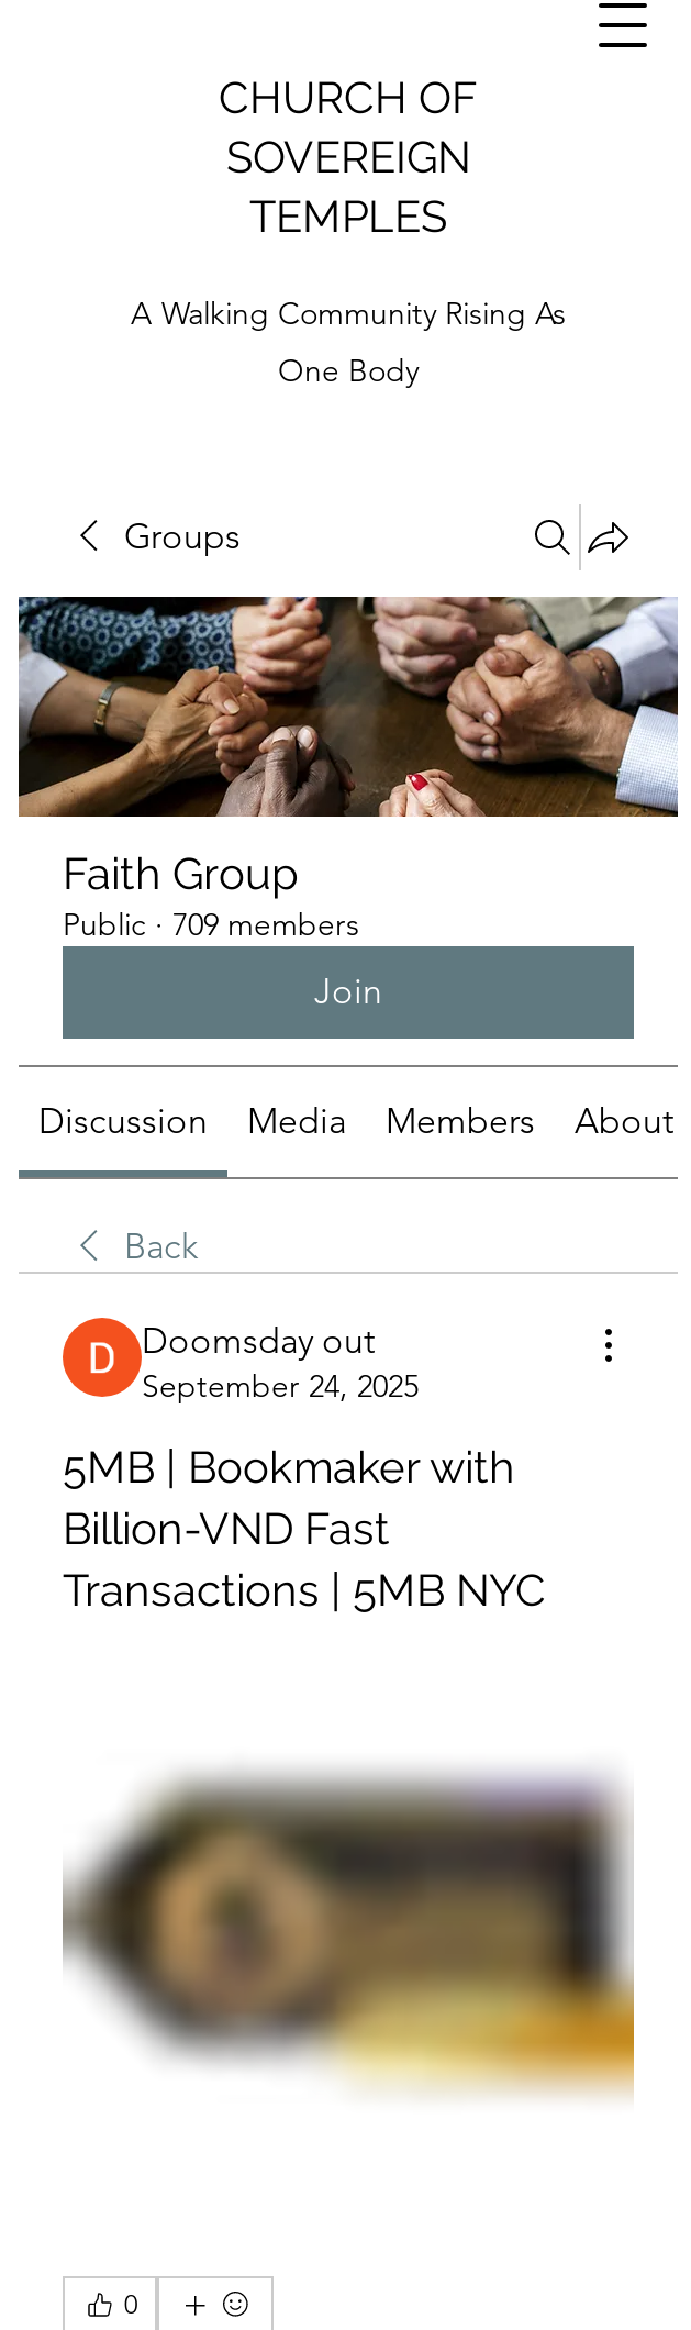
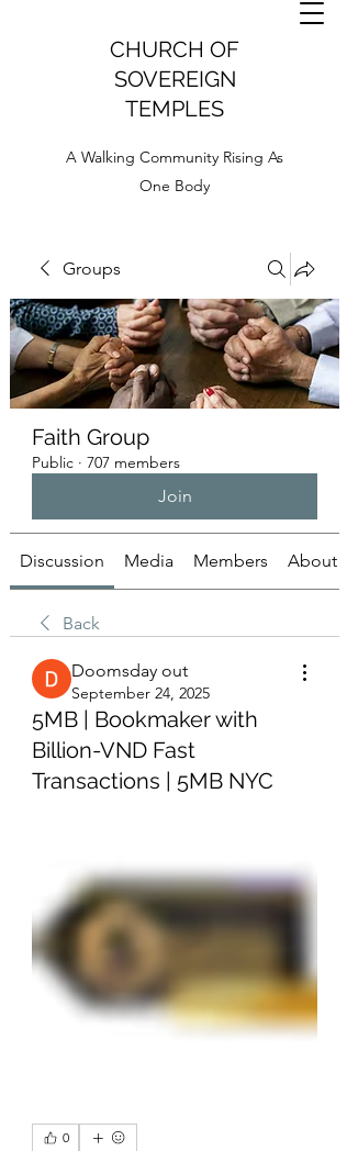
[63,905,359,944] Public · 709 members -> [32,452,180,472] Public · 707 members

